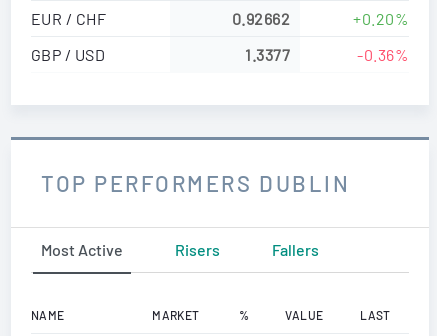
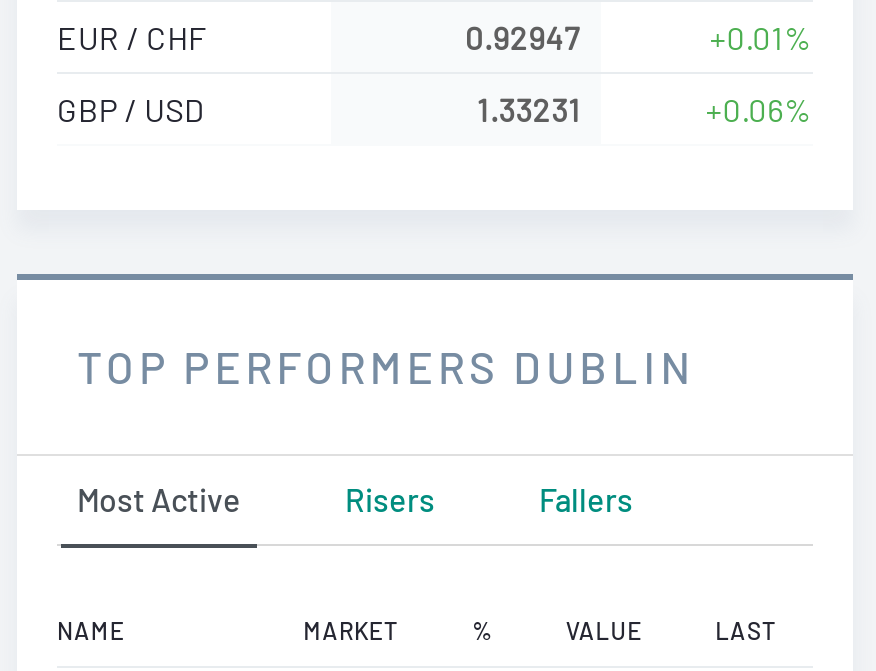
[232,9,290,28] 0.92662 -> [465,18,581,56] 0.92947
[353,9,409,28] +0.20% -> [710,18,813,56] +0.01%
[245,45,290,64] 1.3377 -> [477,90,581,128] 1.33231
[357,45,409,64] -0.36% -> [706,90,813,128] +0.06%

